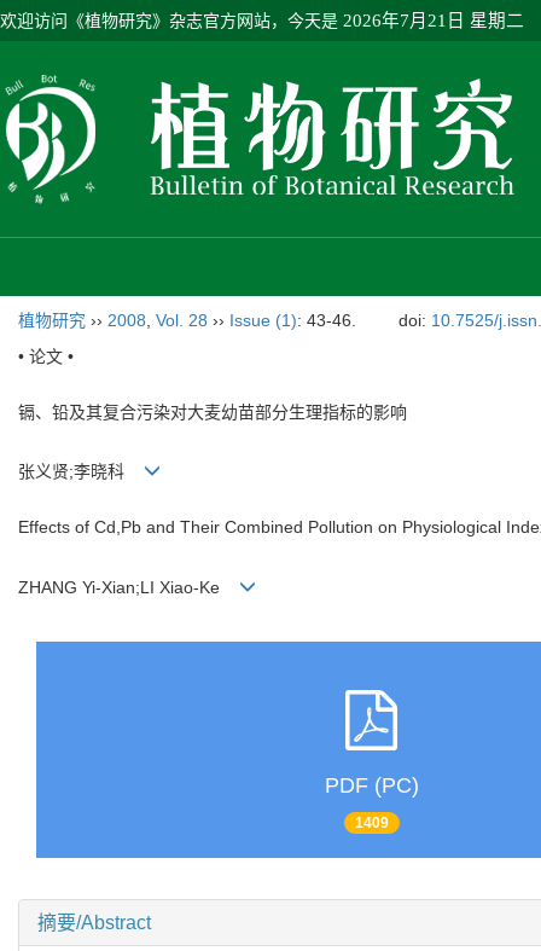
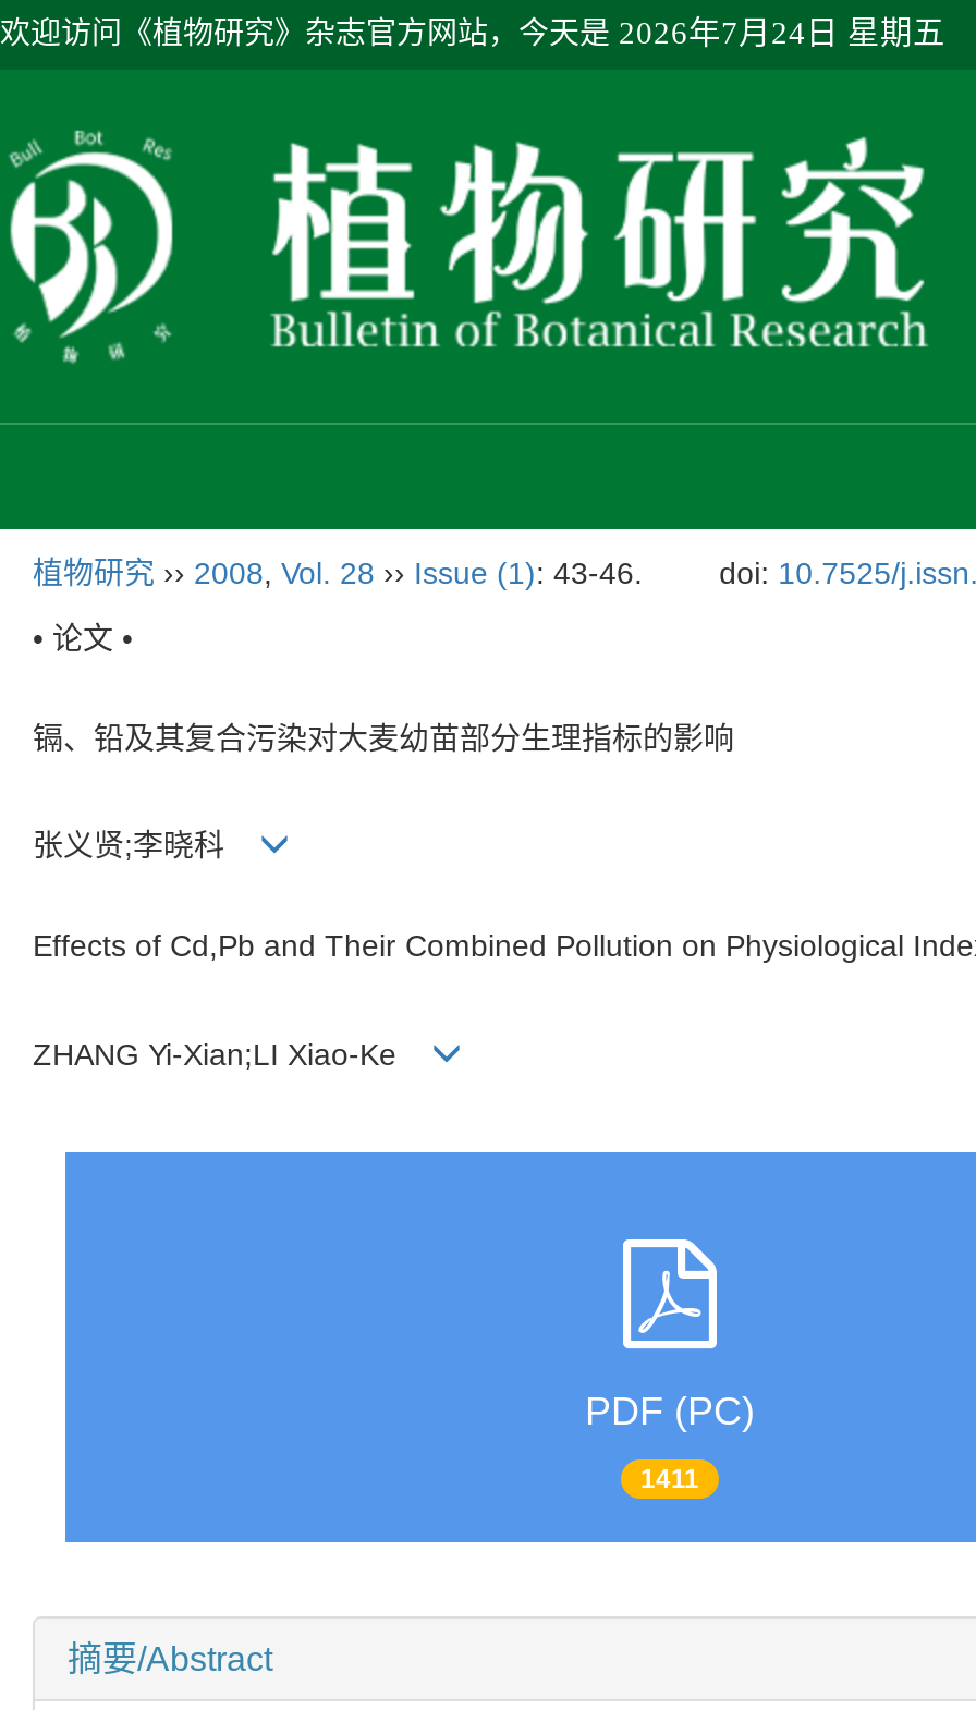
[0,11,524,30] 欢迎访问《植物研究》杂志官方网站，今天是2026年7月21日 星期二 -> [0,15,945,50] 欢迎访问《植物研究》杂志官方网站，今天是2026年7月24日 星期五
[354,815,388,832] 1409 -> [640,1464,699,1495] 1411

